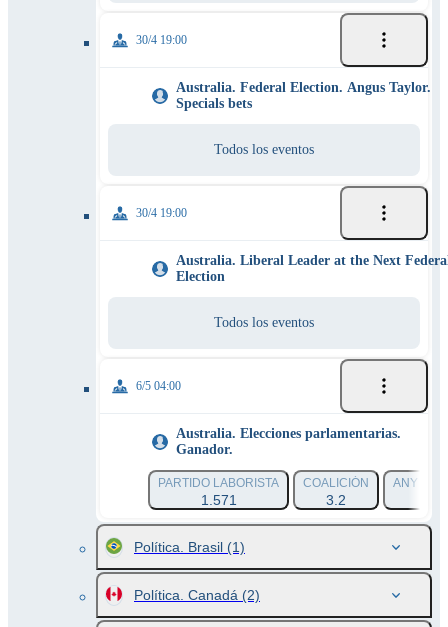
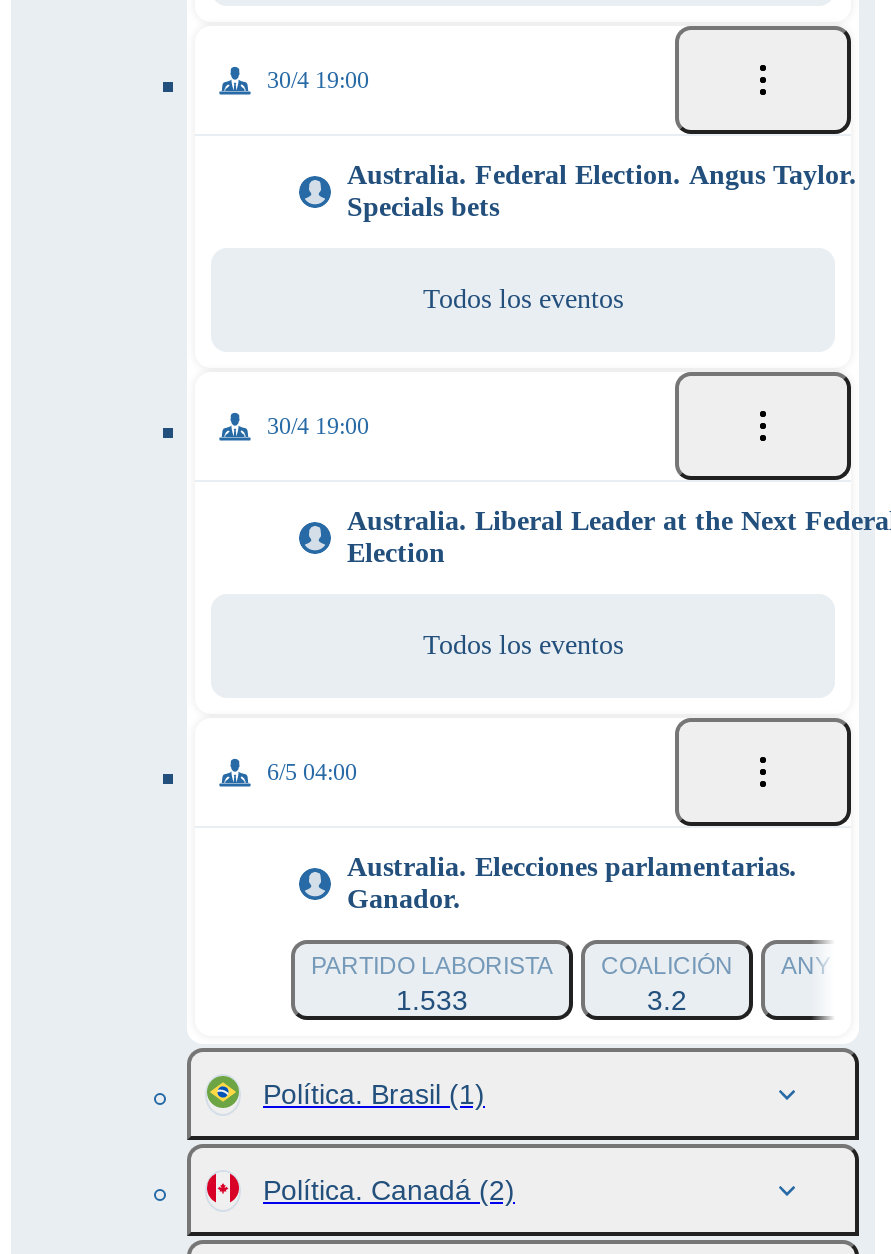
[200,492,236,508] 1.571 -> [396,984,468,1016] 1.533

